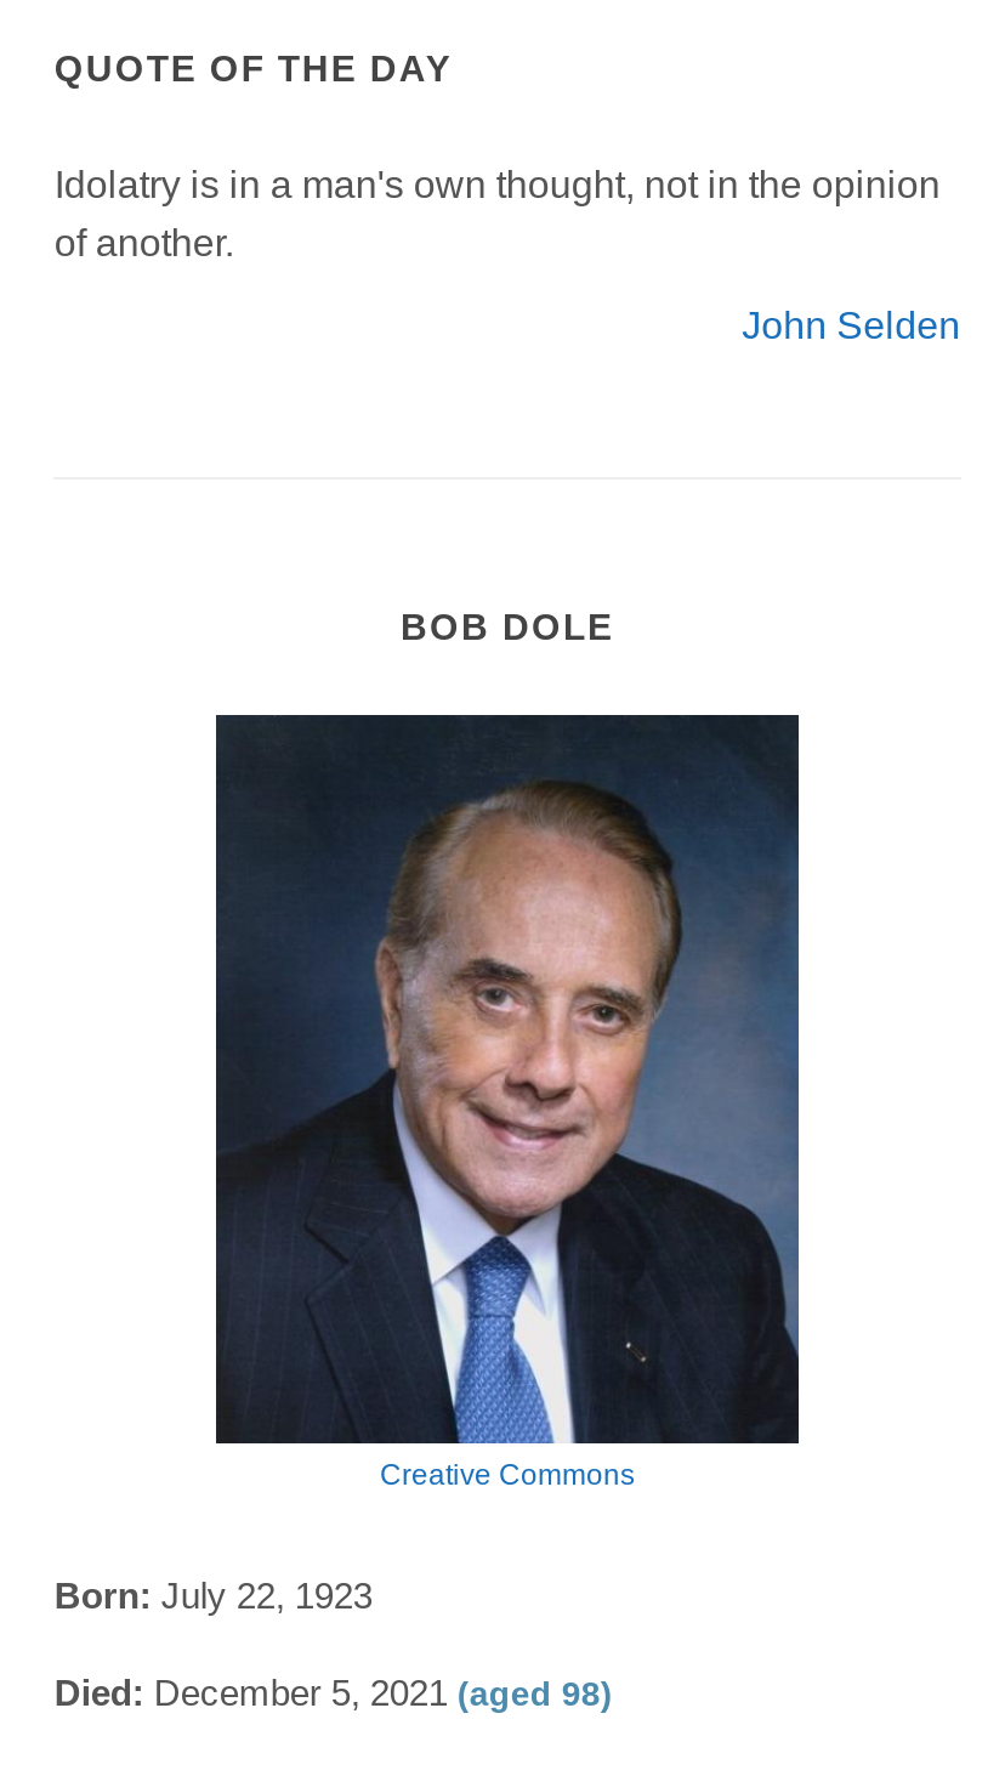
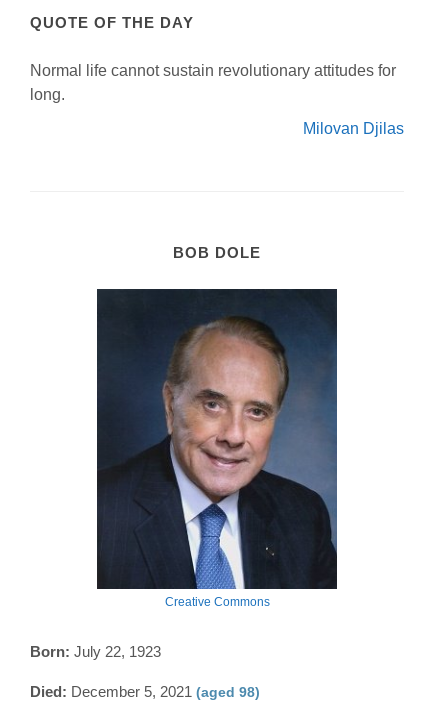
[54,163,940,262] Idolatry is in a man's own thought, not in the opinion | of another. -> [30,62,396,103] Normal life cannot sustain revolutionary attitudes for | long.
[742,304,960,345] John Selden -> [303,120,404,137] Milovan Djilas

